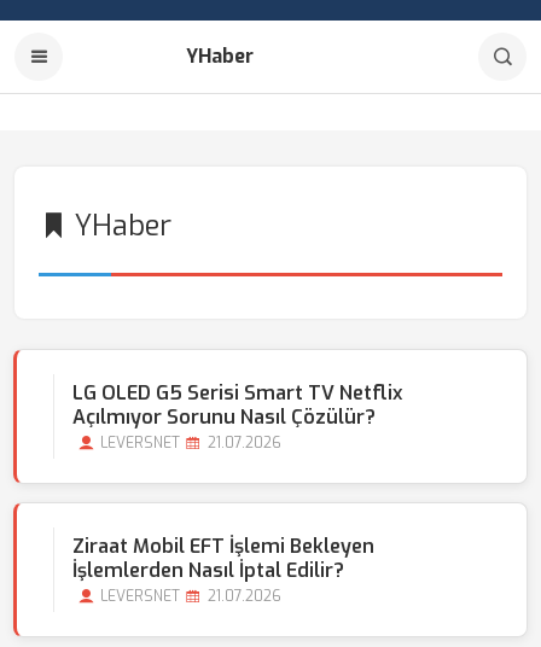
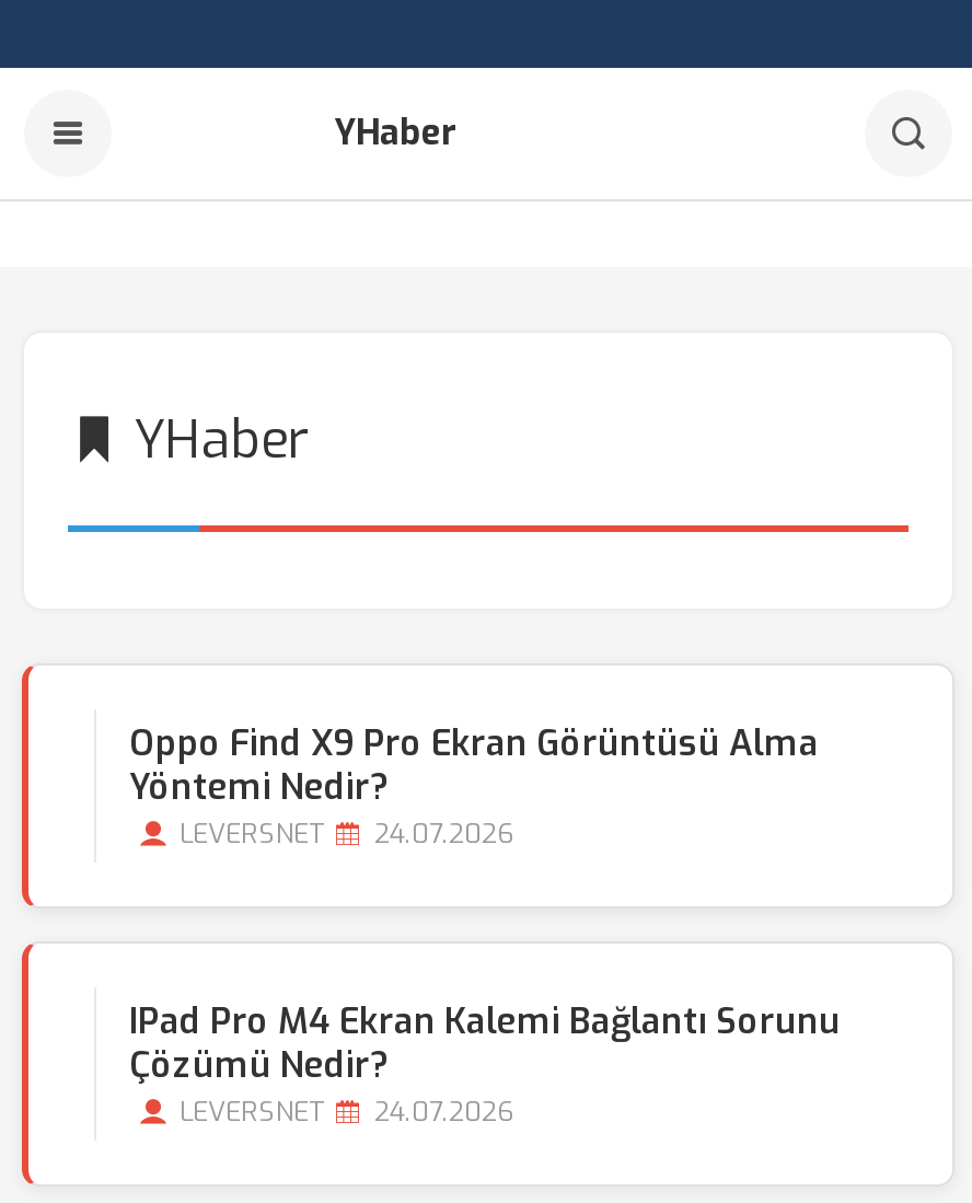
[72,380,402,430] LG OLED G5 Serisi Smart TV Netflix | Açılmıyor Sorunu Nasıl Çözülür? -> [129,720,819,810] Oppo Find X9 Pro Ekran Görüntüsü Alma | Yöntemi Nedir?
[97,433,281,453] LEVERSNET 21.07.2026 -> [173,817,514,852] LEVERSNET 24.07.2026
[72,534,374,583] Ziraat Mobil EFT İşlemi Bekleyen | İşlemlerden Nasıl İptal Edilir? -> [129,998,841,1088] IPad Pro M4 Ekran Kalemi Bağlantı Sorunu | Çözümü Nedir?
[97,587,281,606] LEVERSNET 21.07.2026 -> [173,1095,514,1130] LEVERSNET 24.07.2026

